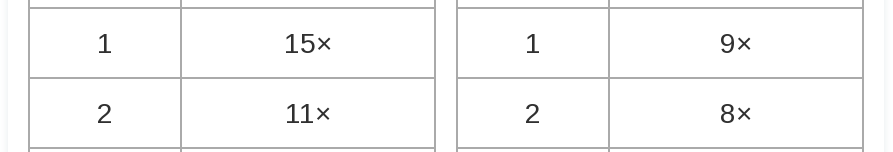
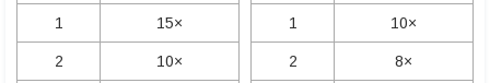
[720,28,752,60] 9× -> [390,15,417,32] 10×
[285,98,331,130] 11× -> [156,53,183,70] 10×

